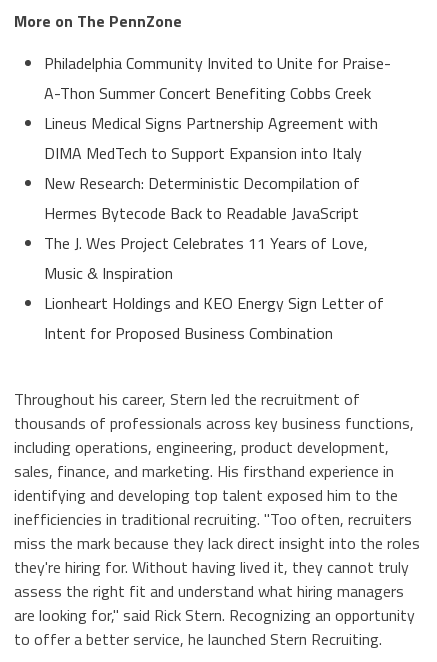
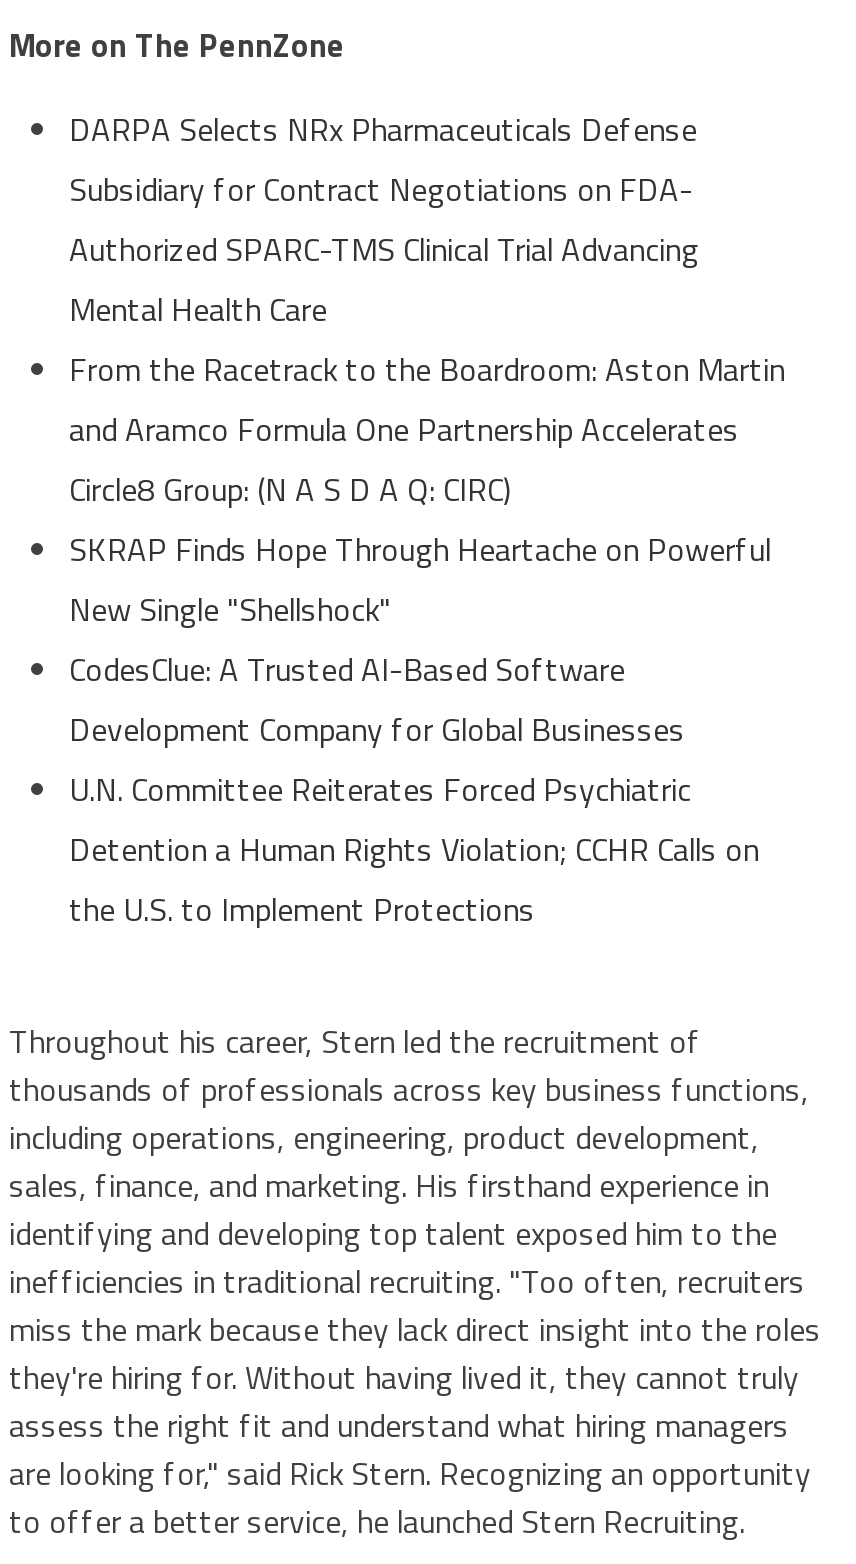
[44,51,391,345] Philadelphia Community Invited to Unite for Praise- | A-Thon Summer Concert Benefiting Cobbs Creek | Lineus Medical Signs Partnership Agreement with | DIMA MedTech to Support Expansion into Italy | New Research: Deterministic Decompilation of | Hermes Bytecode Back to Readable JavaScript | The J. Wes Project Celebrates 11 Years of Love, | Music & Inspiration | Lionheart Holdings and KEO Energy Sign Letter of | Intent for Proposed Business Combination -> [69,106,785,934] DARPA Selects NRx Pharmaceuticals Defense | Subsidiary for Contract Negotiations on FDA- | Authorized SPARC-TMS Clinical Trial Advancing | Mental Health Care | From the Racetrack to the Boardroom: Aston Martin | and Aramco Formula One Partnership Accelerates | Circle8 Group: (N A S D A Q: CIRC) | SKRAP Finds Hope Through Heartache on Powerful | New Single "Shellshock" | CodesClue: A Trusted AI-Based Software | Development Company for Global Businesses | U.N. Committee Reiterates Forced Psychiatric | Detention a Human Rights Violation; CCHR Calls on | the U.S. to Implement Protections

